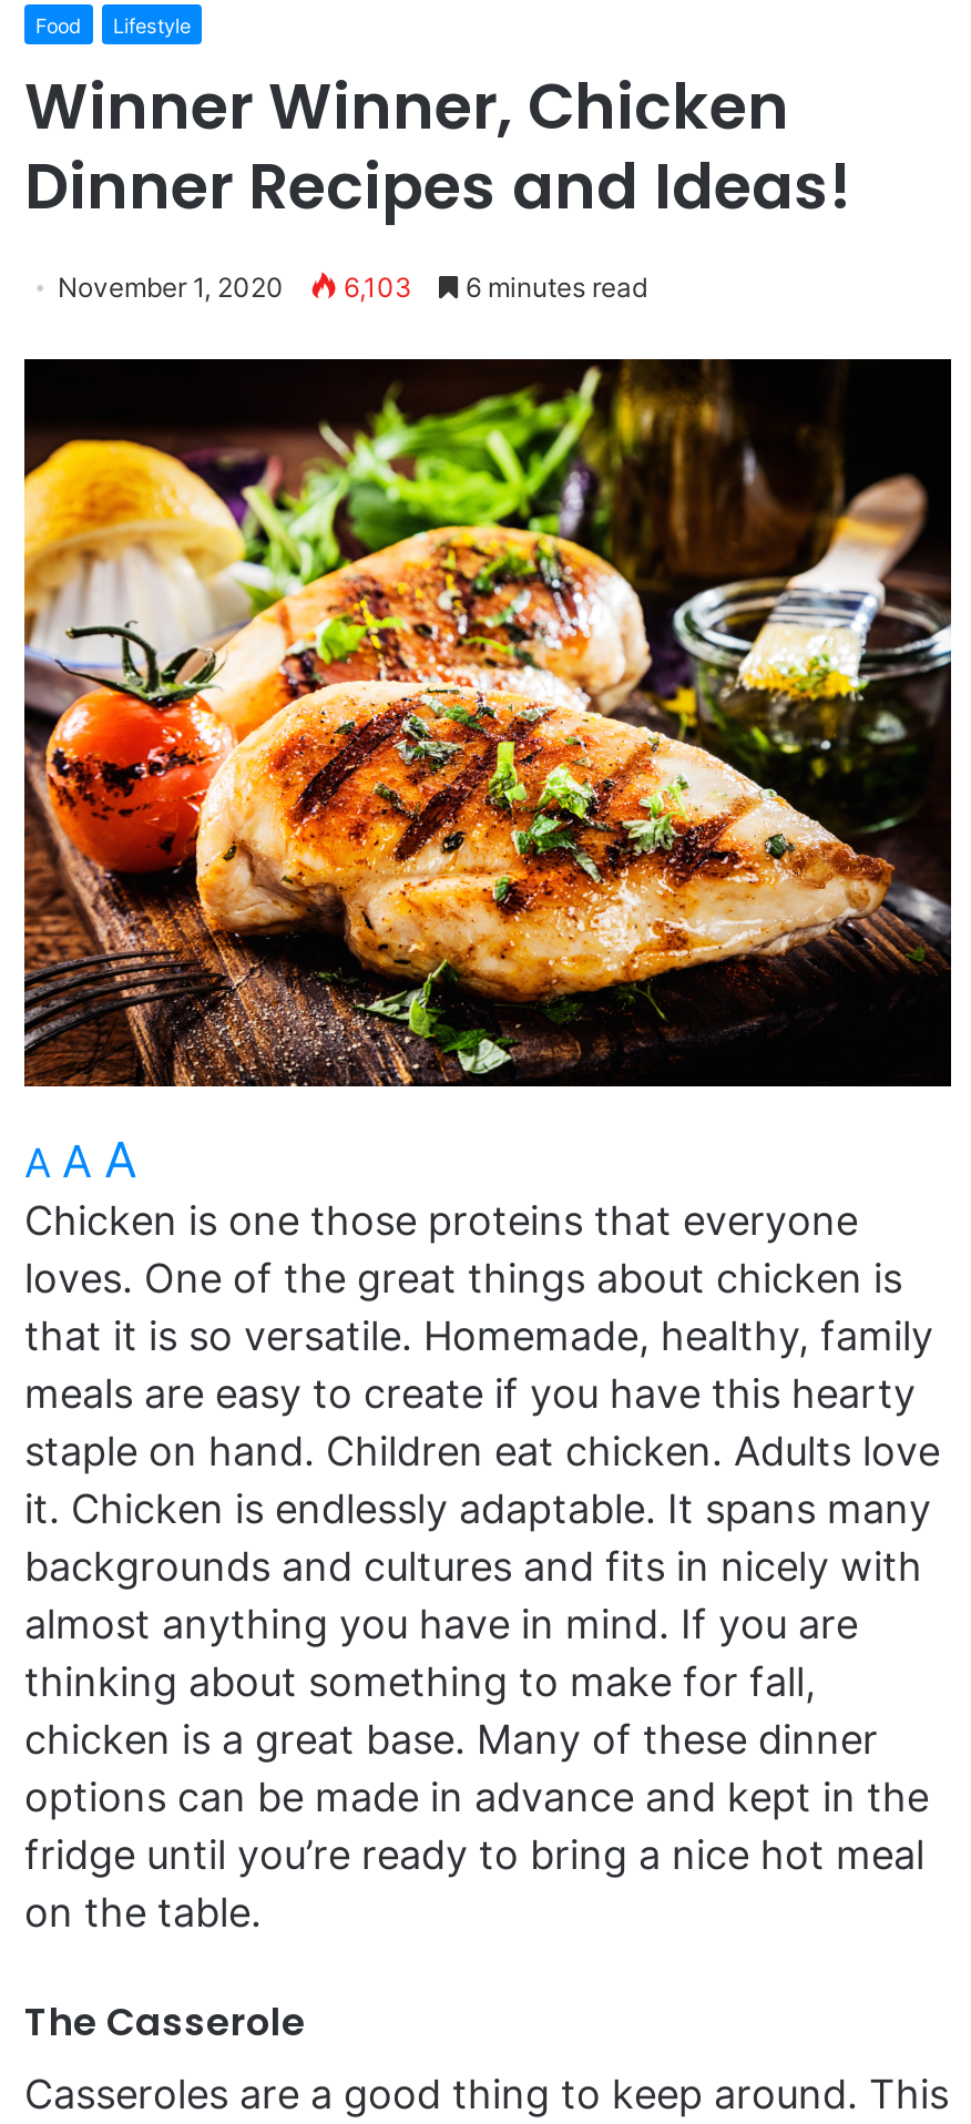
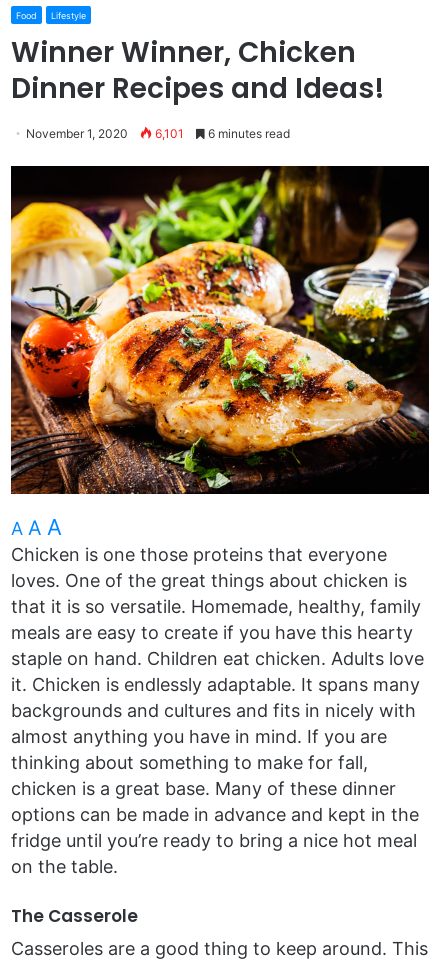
[58,270,647,303] November 1, 2020 6,103 6 minutes read -> [26,126,290,141] November 1, 2020 6,101 6 minutes read

